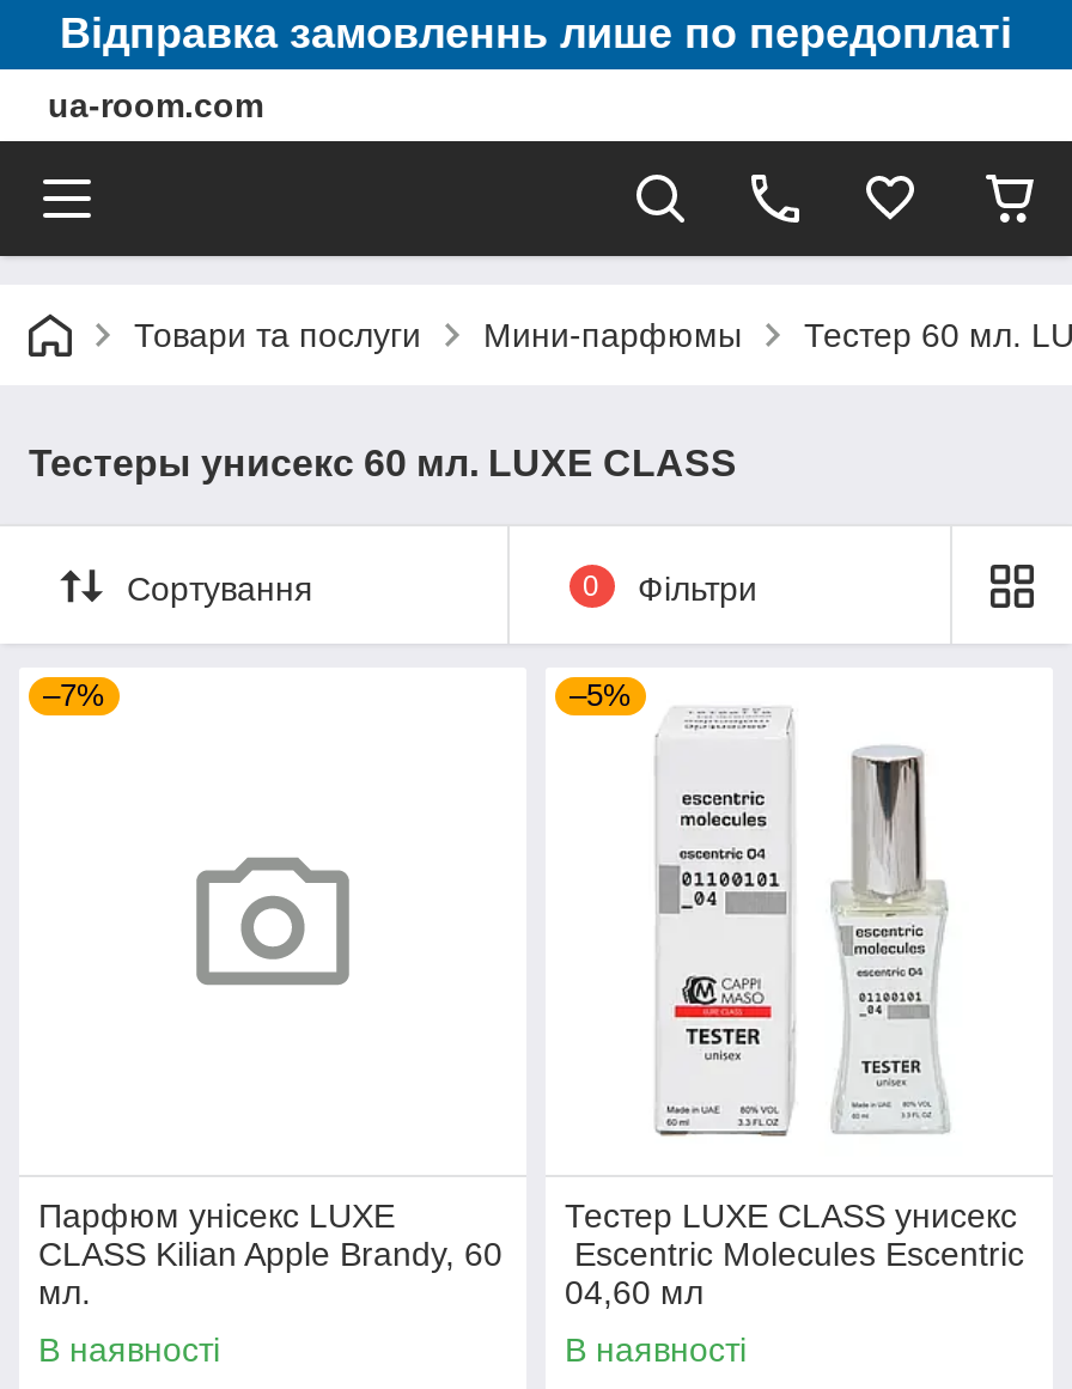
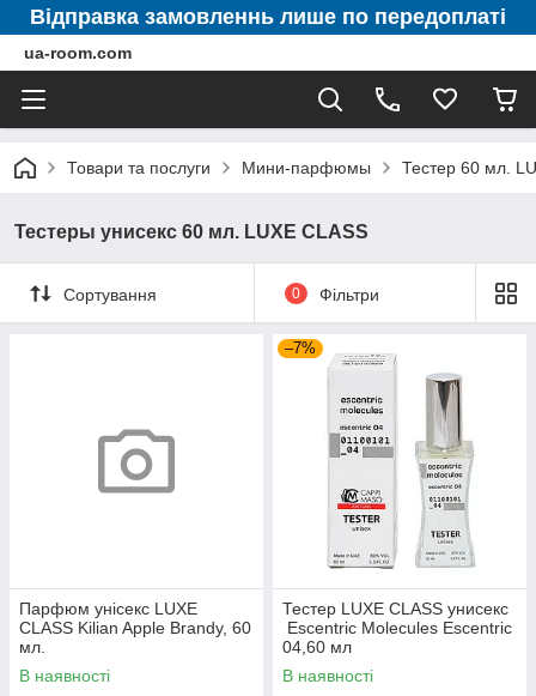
[43,677,105,713] –7% -> none
[569,677,632,713] –5% -> [285,339,316,357] –7%

